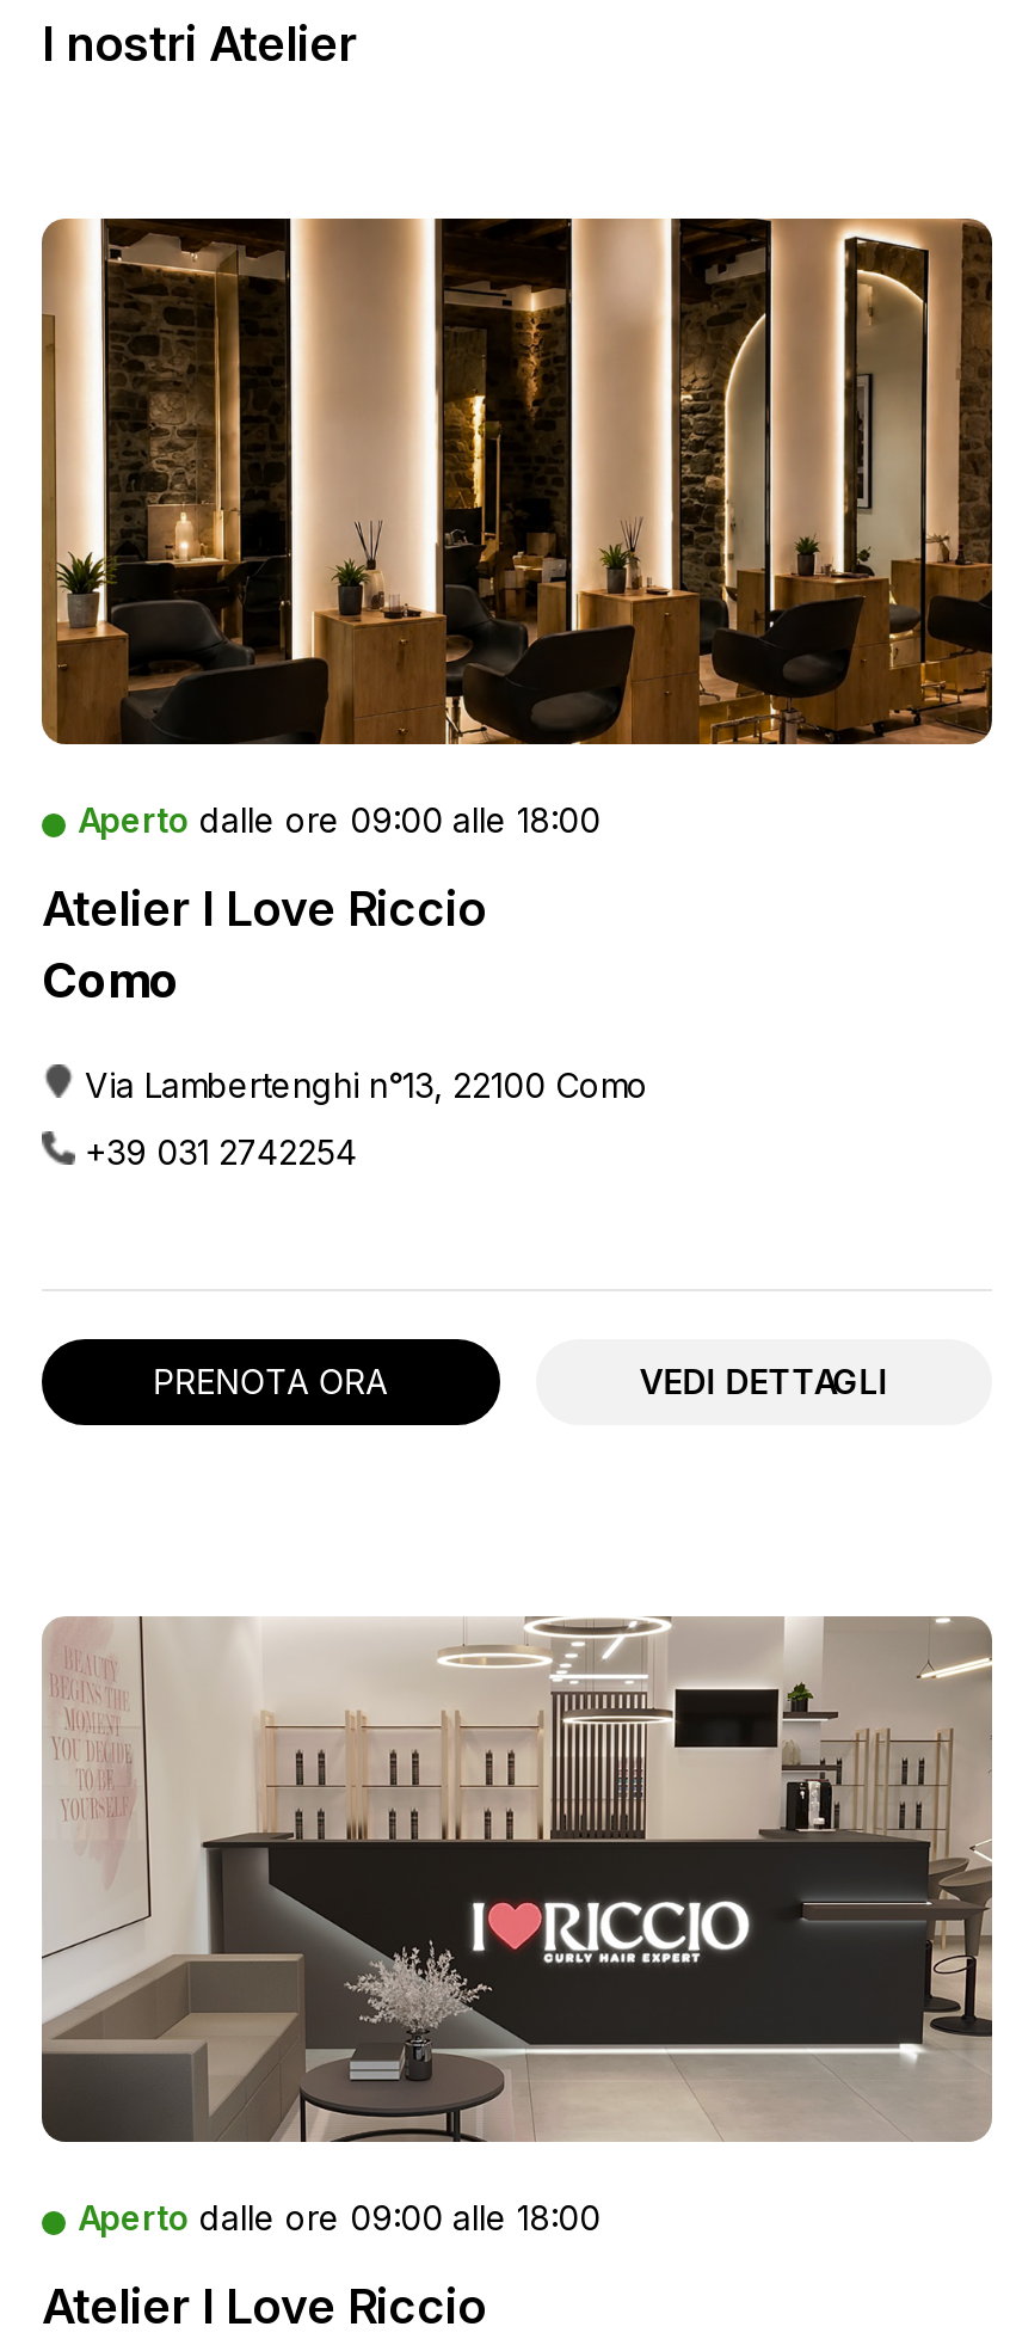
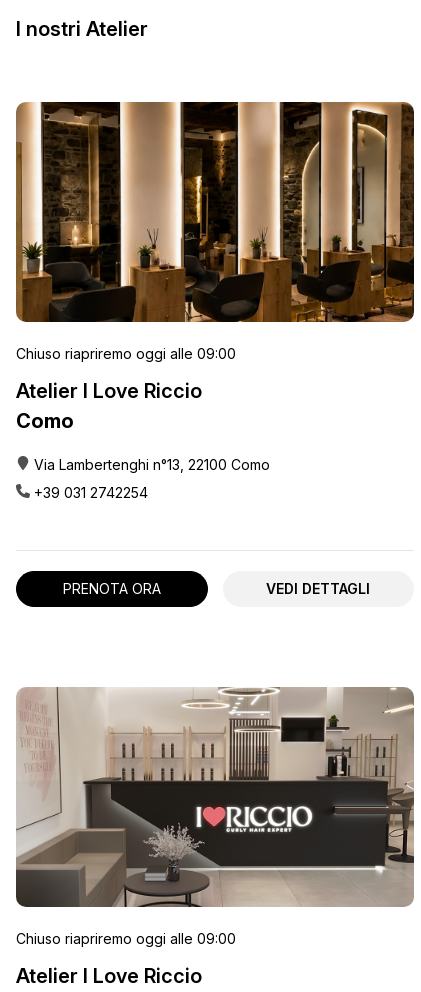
[78,800,601,841] Aperto dalle ore 09:00 alle 18:00 -> [16,345,236,362] Chiuso riapriremo oggi alle 09:00
[78,2198,601,2238] Aperto dalle ore 09:00 alle 18:00 -> [16,930,236,947] Chiuso riapriremo oggi alle 09:00

